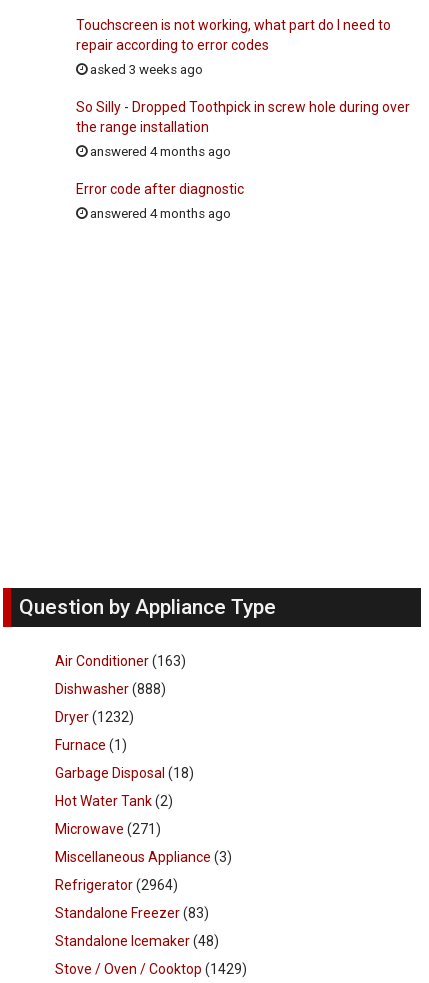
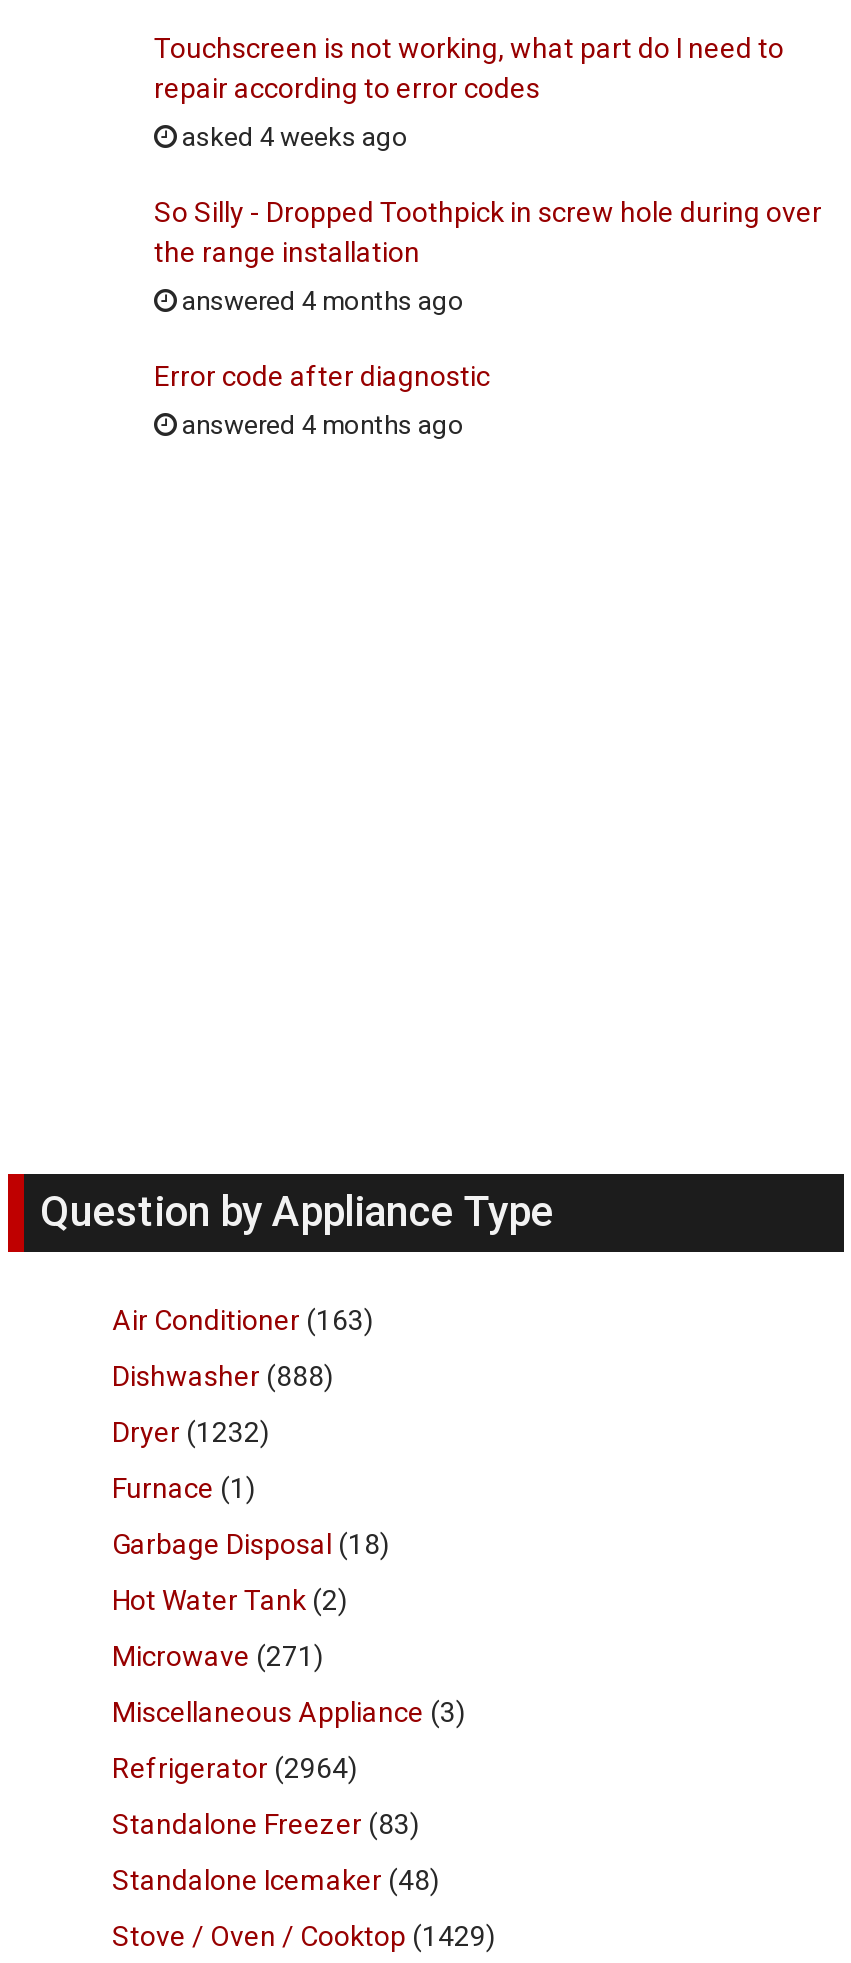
[87,62,203,77] asked 3 weeks ago -> [176,121,408,151] asked 4 weeks ago

